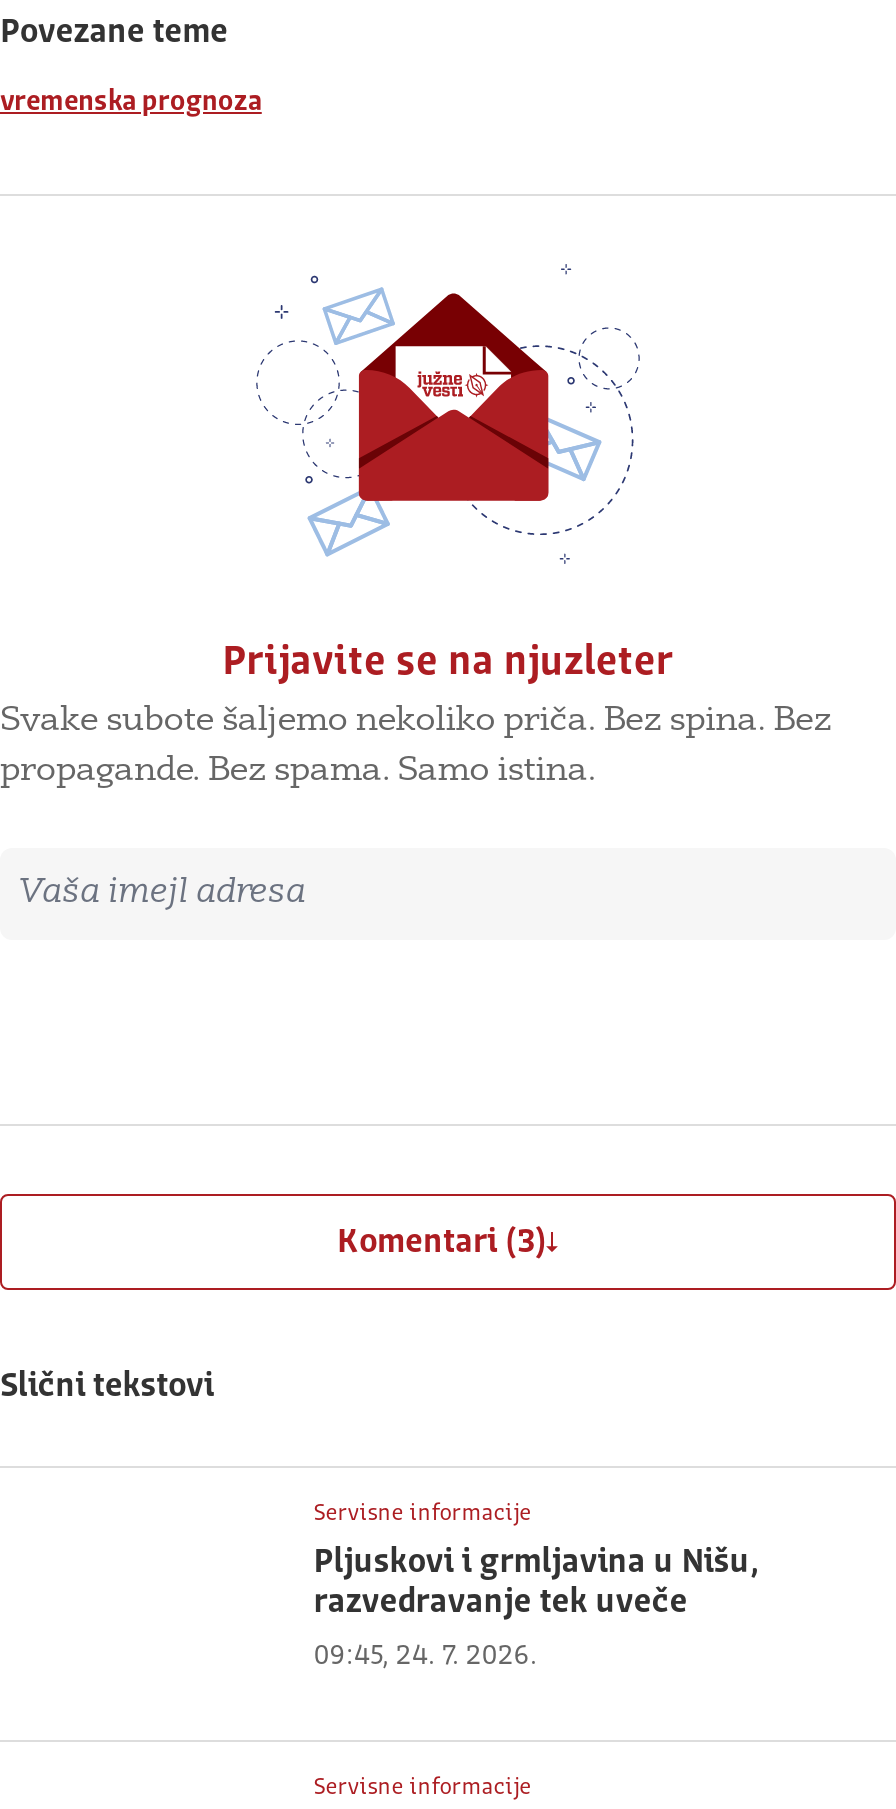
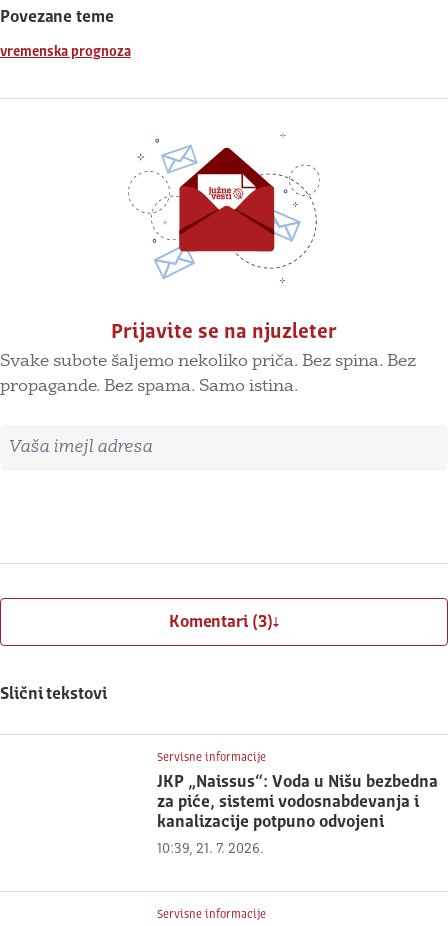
[314,1546,760,1620] Pljuskovi i grmljavina u Nišu, | razvedravanje tek uveče -> [157,774,438,831] JKP „Naissus“: Voda u Nišu bezbedna | za piće, sistemi vodosnabdevanja i | kanalizacije potpuno odvojeni
[314,1643,538,1671] 09:45, 24. 7. 2026. -> [157,842,264,856] 10:39, 21. 7. 2026.

